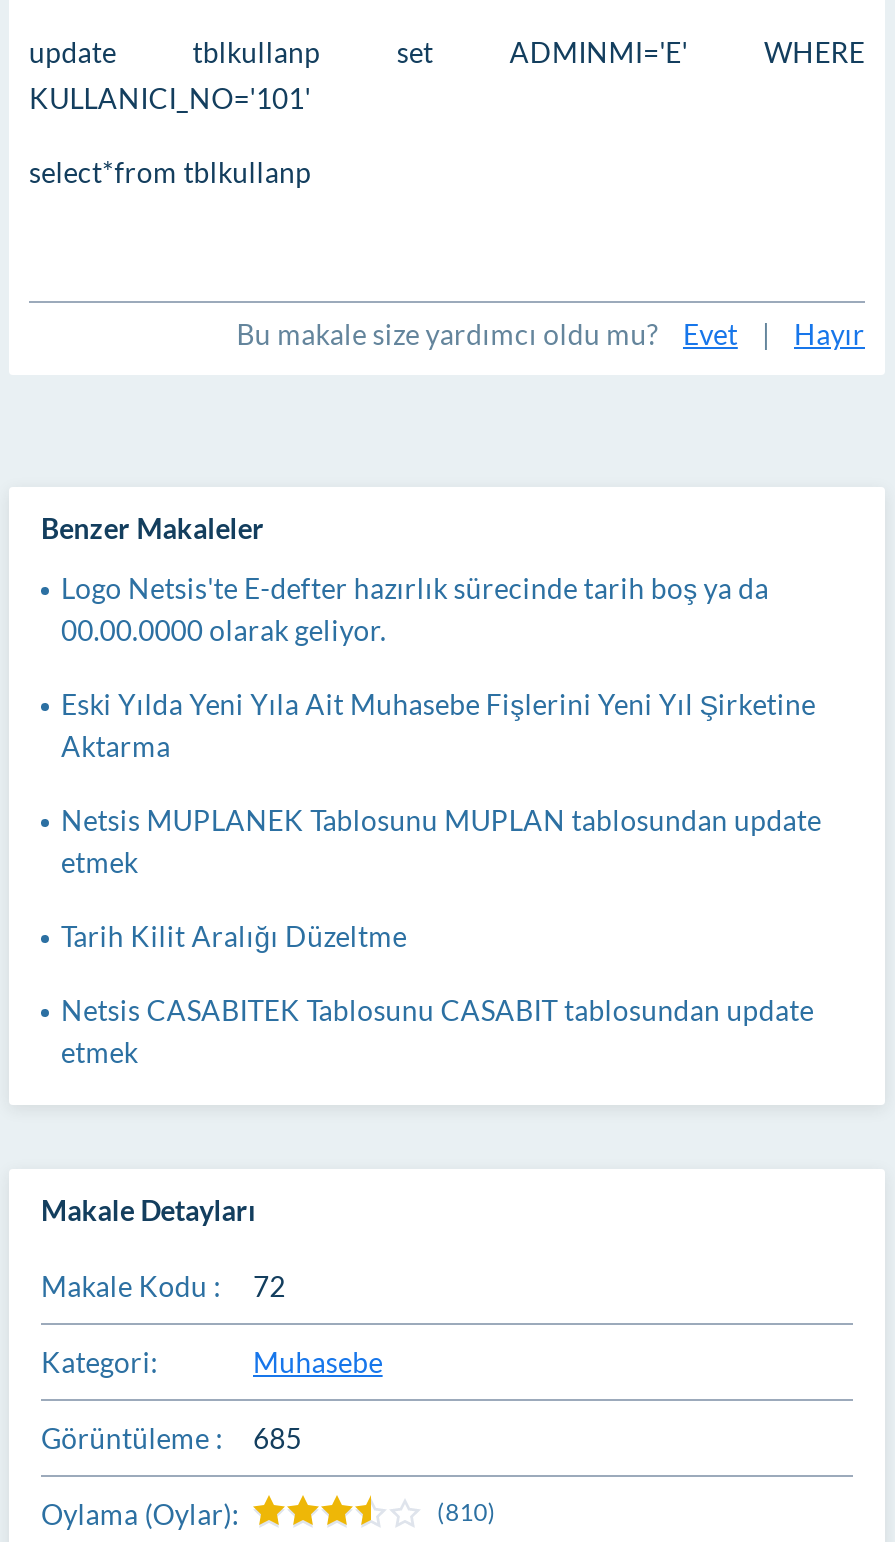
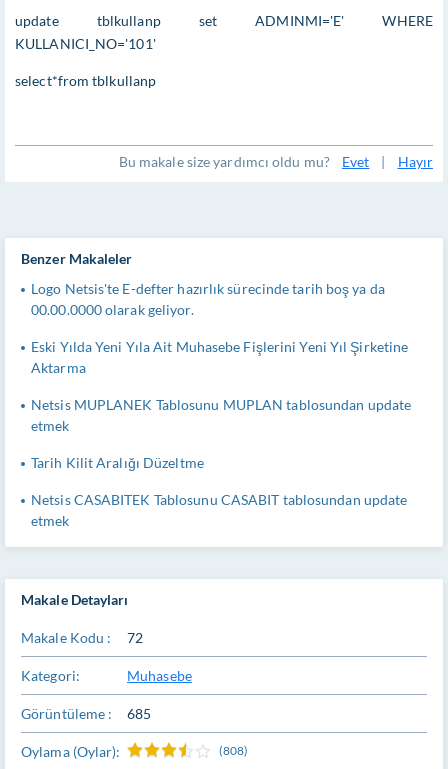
[437,1497,496,1527] (810) -> [219,743,248,758] (808)

